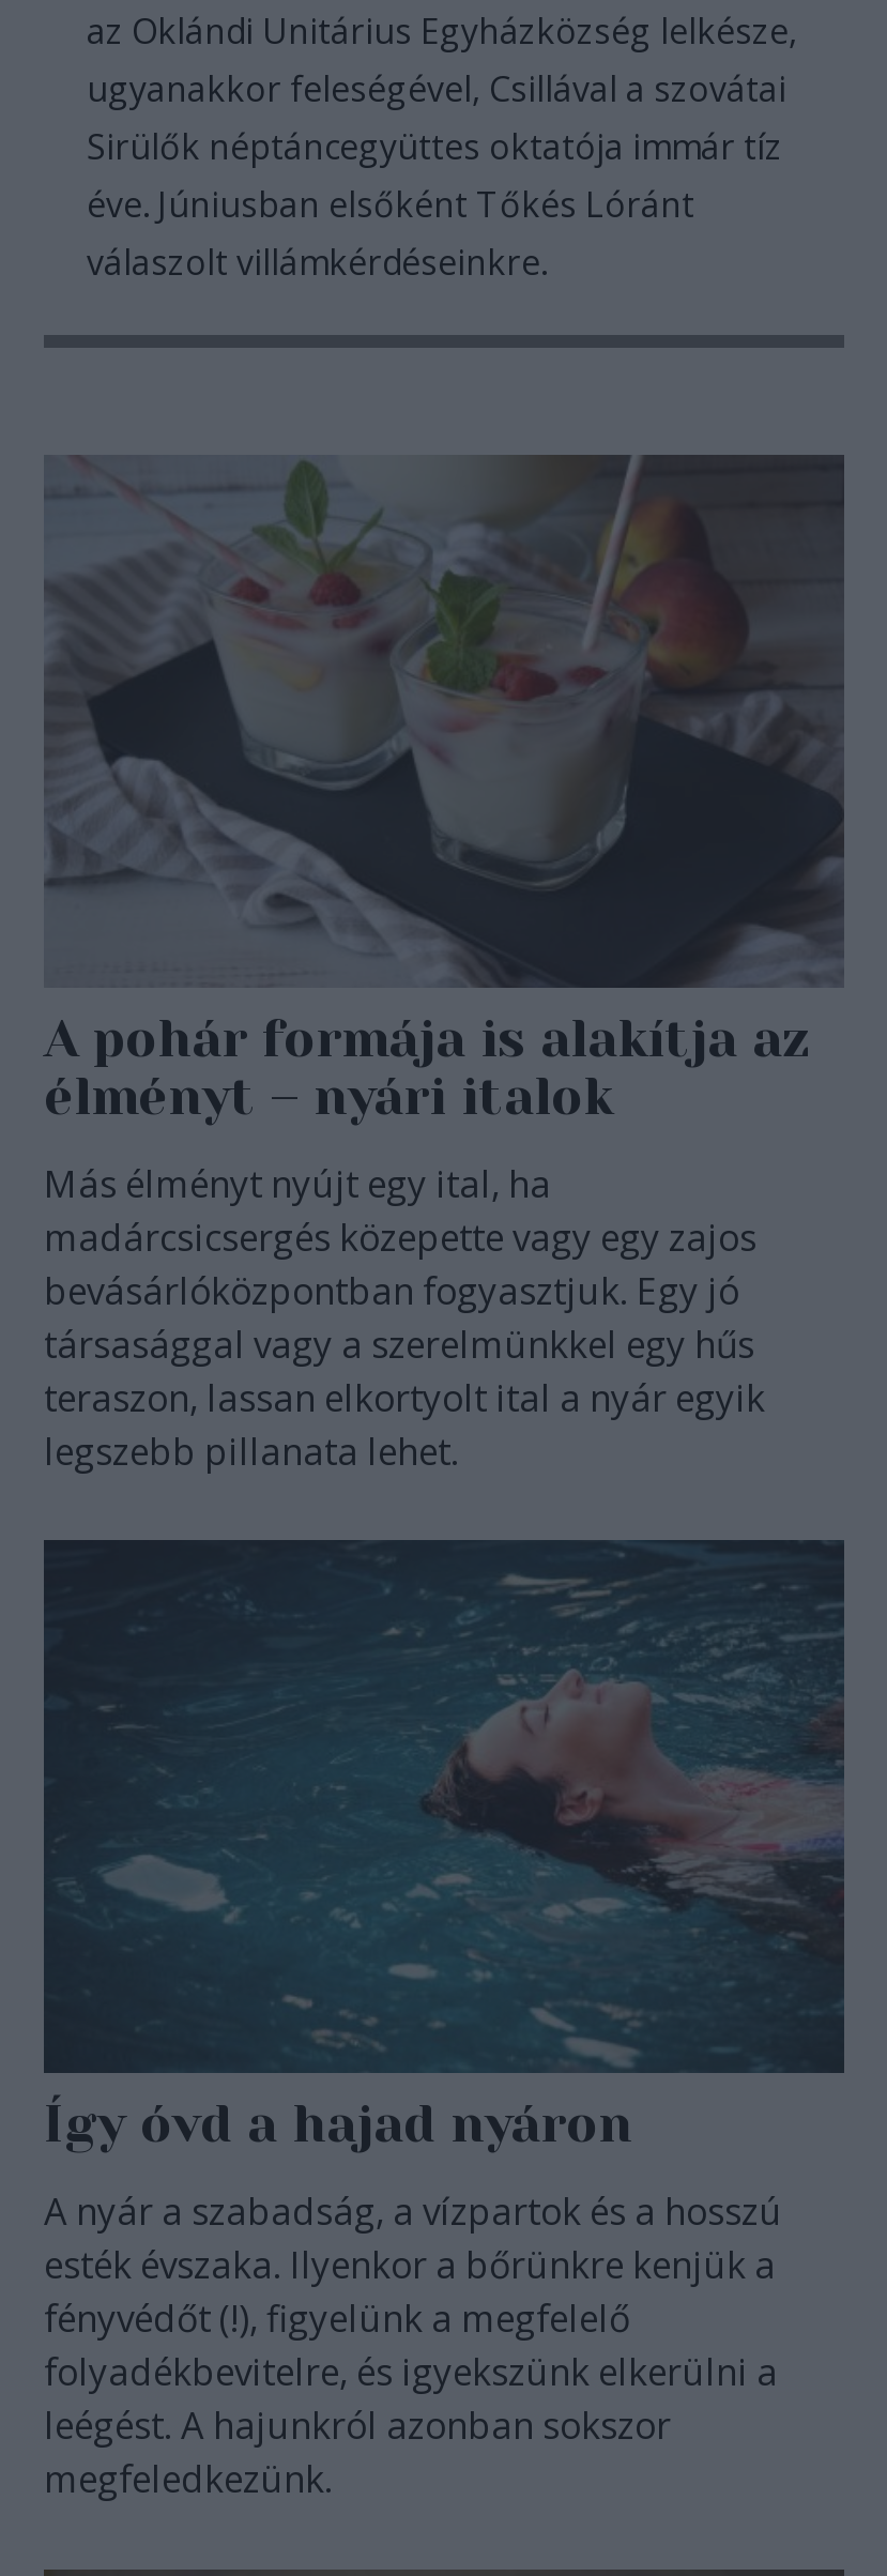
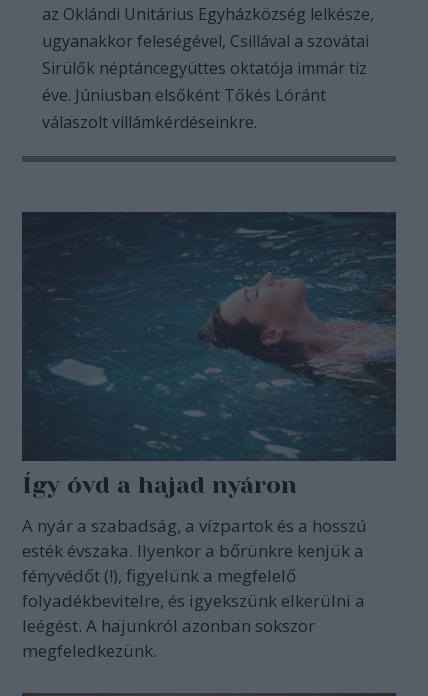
[44,454,844,1475] [image] | A pohár formája is alakítja az | élményt – nyári italok | Más élményt nyújt egy ital, ha | madárcsicsergés közepette vagy egy zajos | bevásárlóközpontban fogyasztjuk. Egy jó | társasággal vagy a szerelmünkkel egy hűs | teraszon, lassan elkortyolt ital a nyár egyik | legszebb pillanata lehet. -> none

